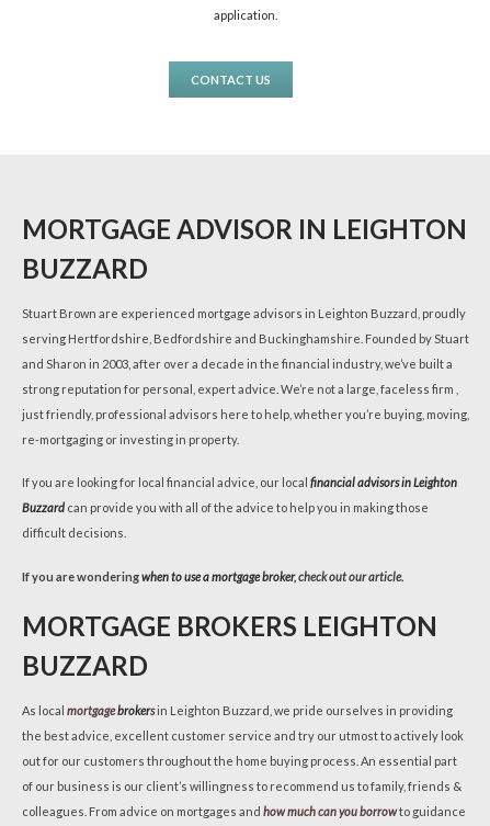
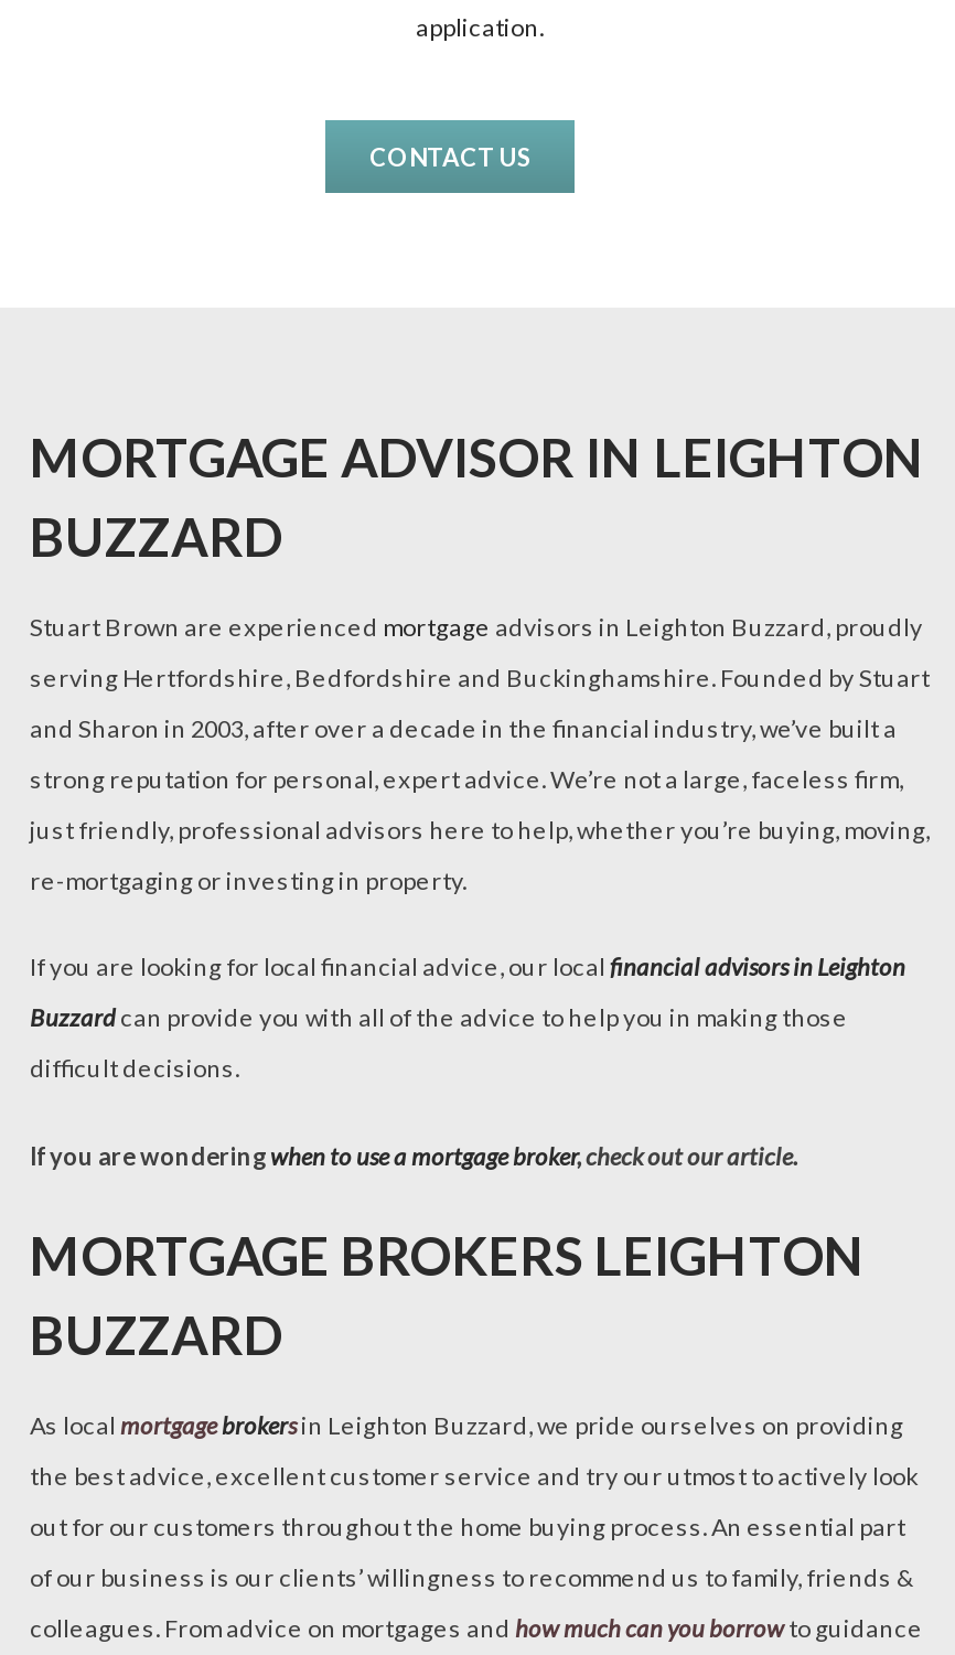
[22,382,458,396] strong reputation for personal, expert advice. We’re not a large, faceless firm , -> [30,764,903,792] strong reputation for personal, expert advice. We’re not a large, faceless firm,
[22,703,453,718] As local mortgagebrokersin Leighton Buzzard, we pride ourselves in providing -> [30,1411,903,1440] As local mortgagebrokersin Leighton Buzzard, we pride ourselves on providing
[22,779,461,793] of our business is our client’s willingness to recommend us to family, friends & -> [30,1563,914,1592] of our business is our clients’ willingness to recommend us to family, friends &

